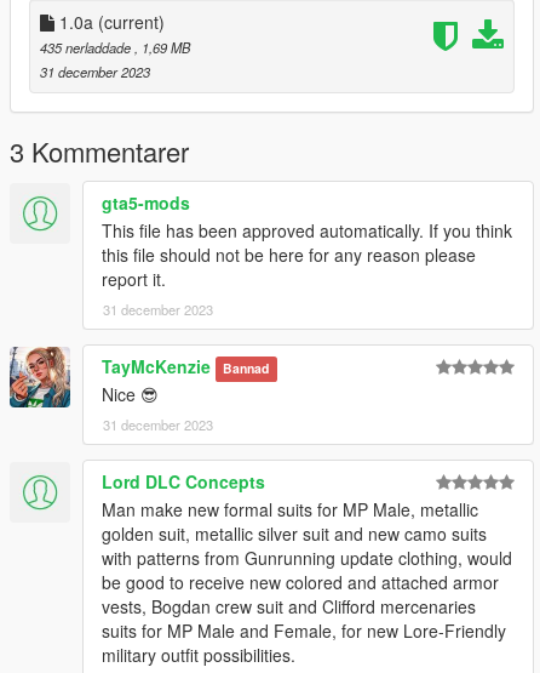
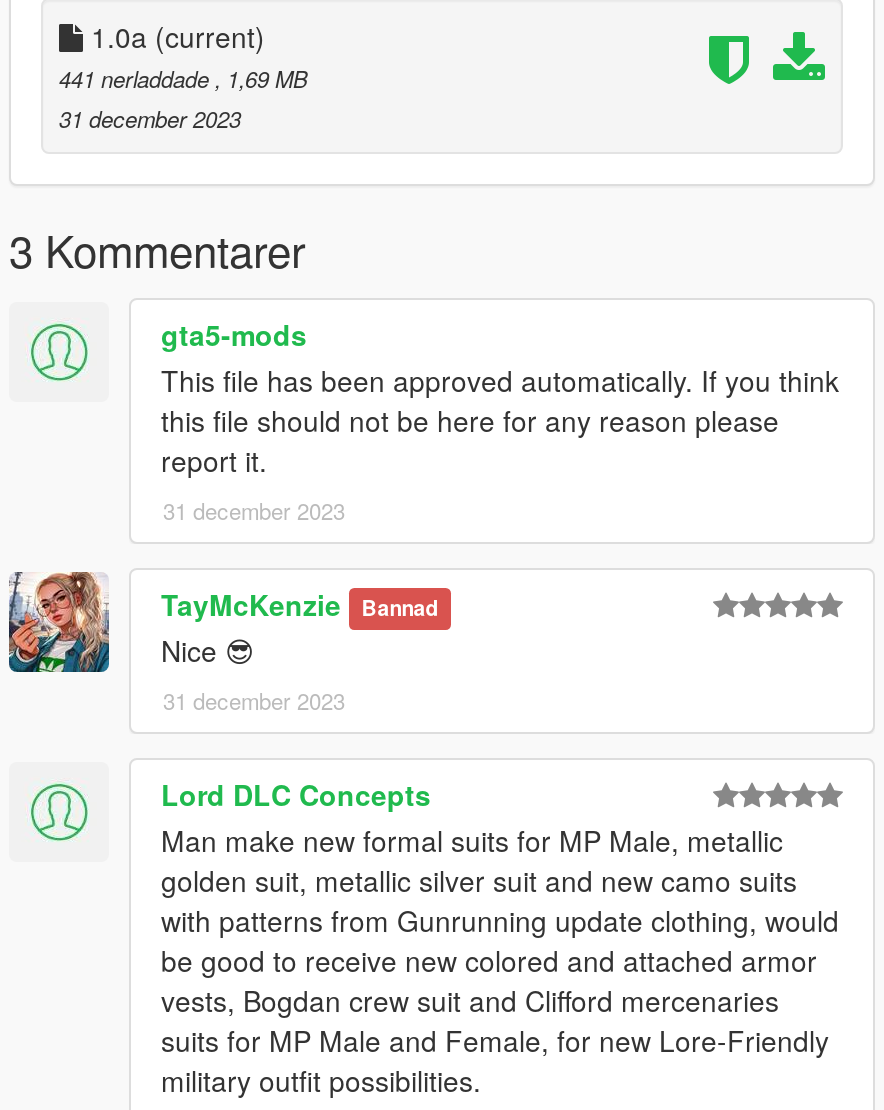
[40,38,190,57] 435 nerladdade, 1,69 MB -> [59,63,307,95] 441 nerladdade, 1,69 MB

